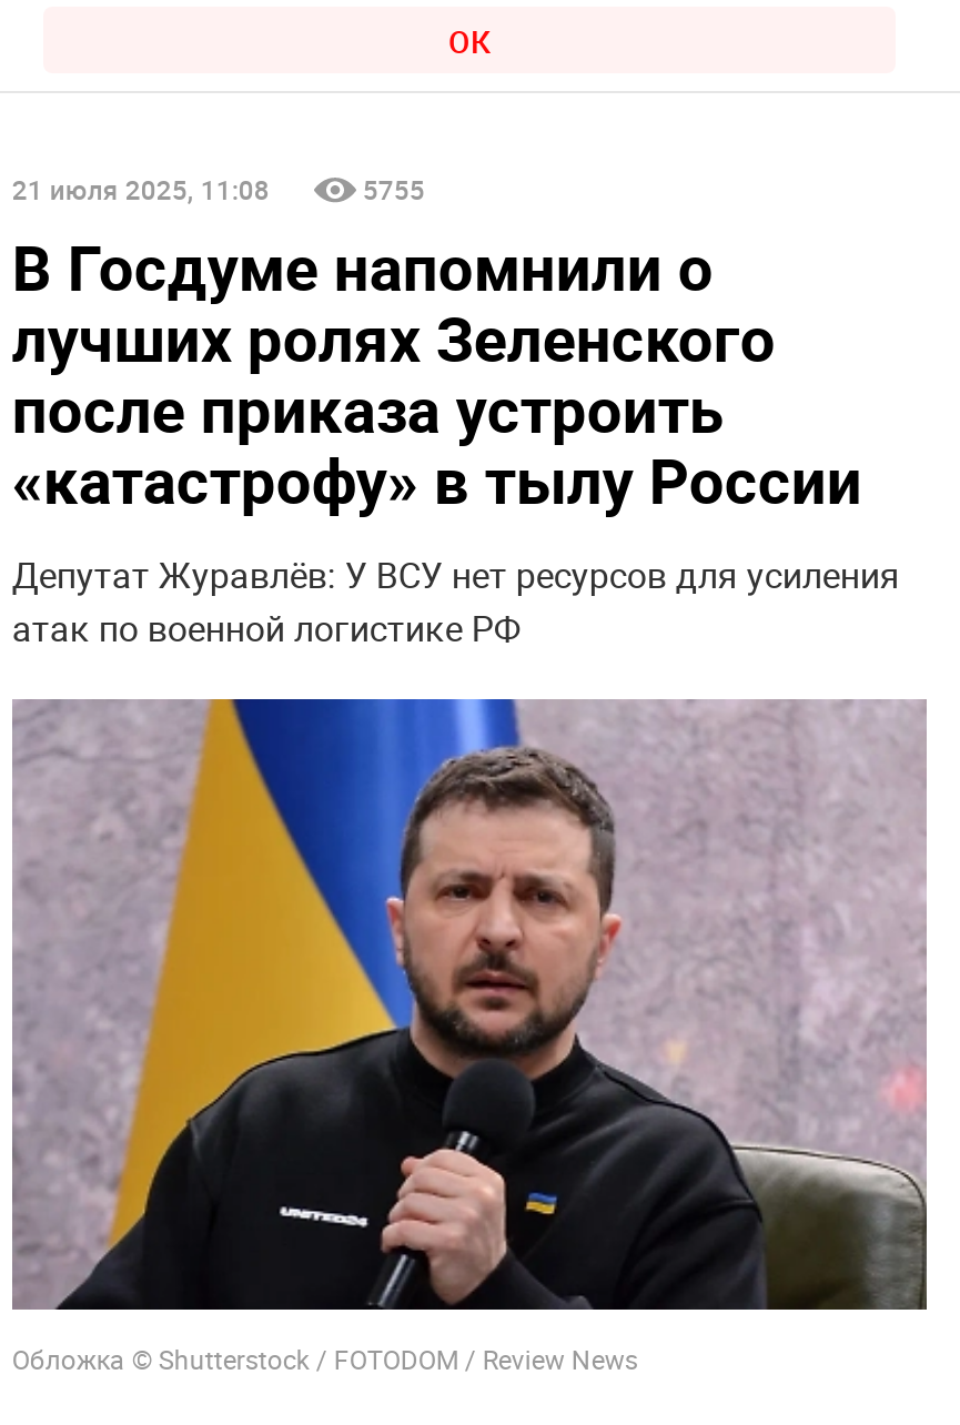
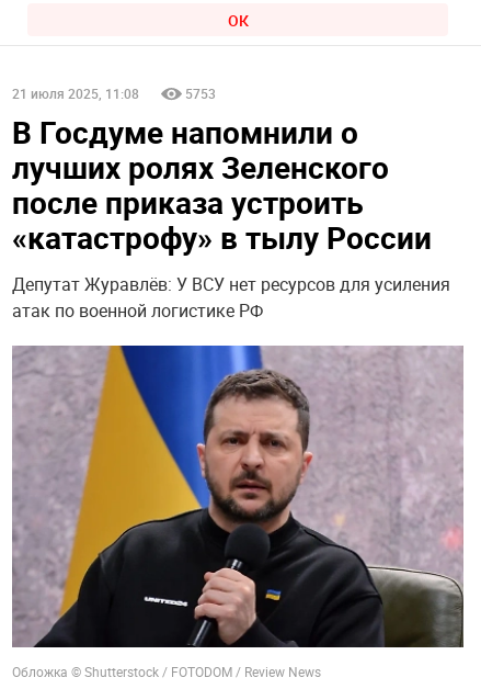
[363,170,425,206] 5755 -> [185,84,216,102] 5753

